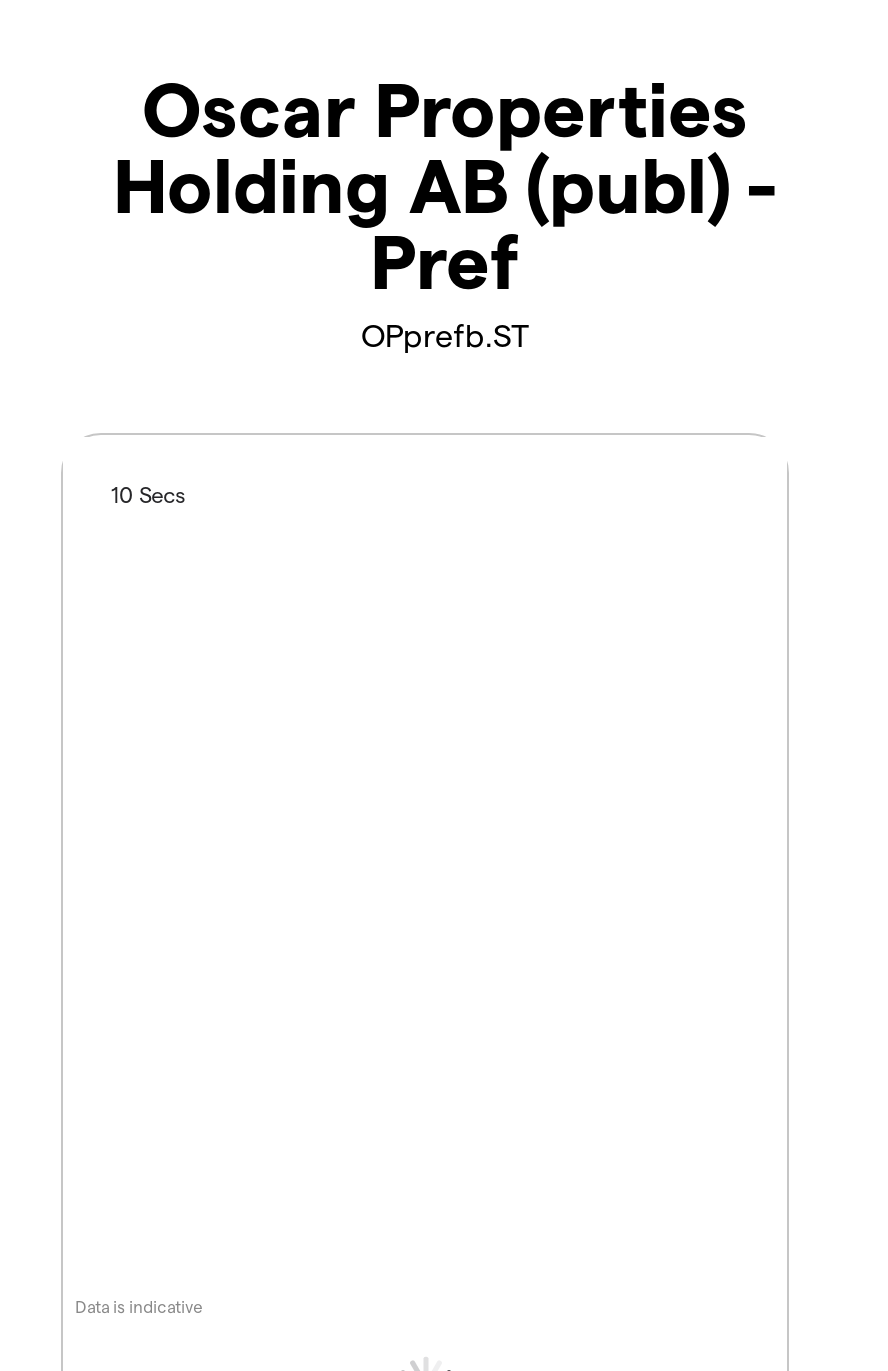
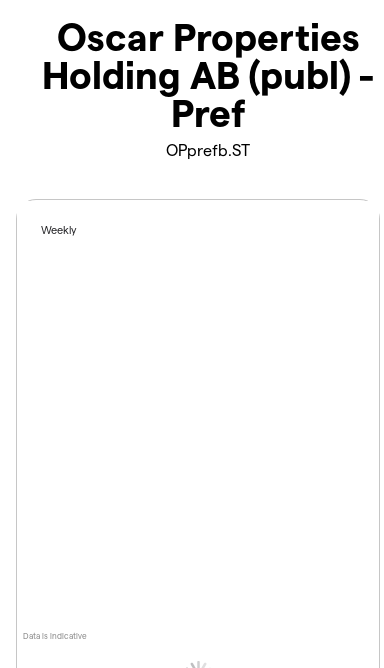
[111,480,185,506] 10 Secs -> [41,222,77,235] Weekly

